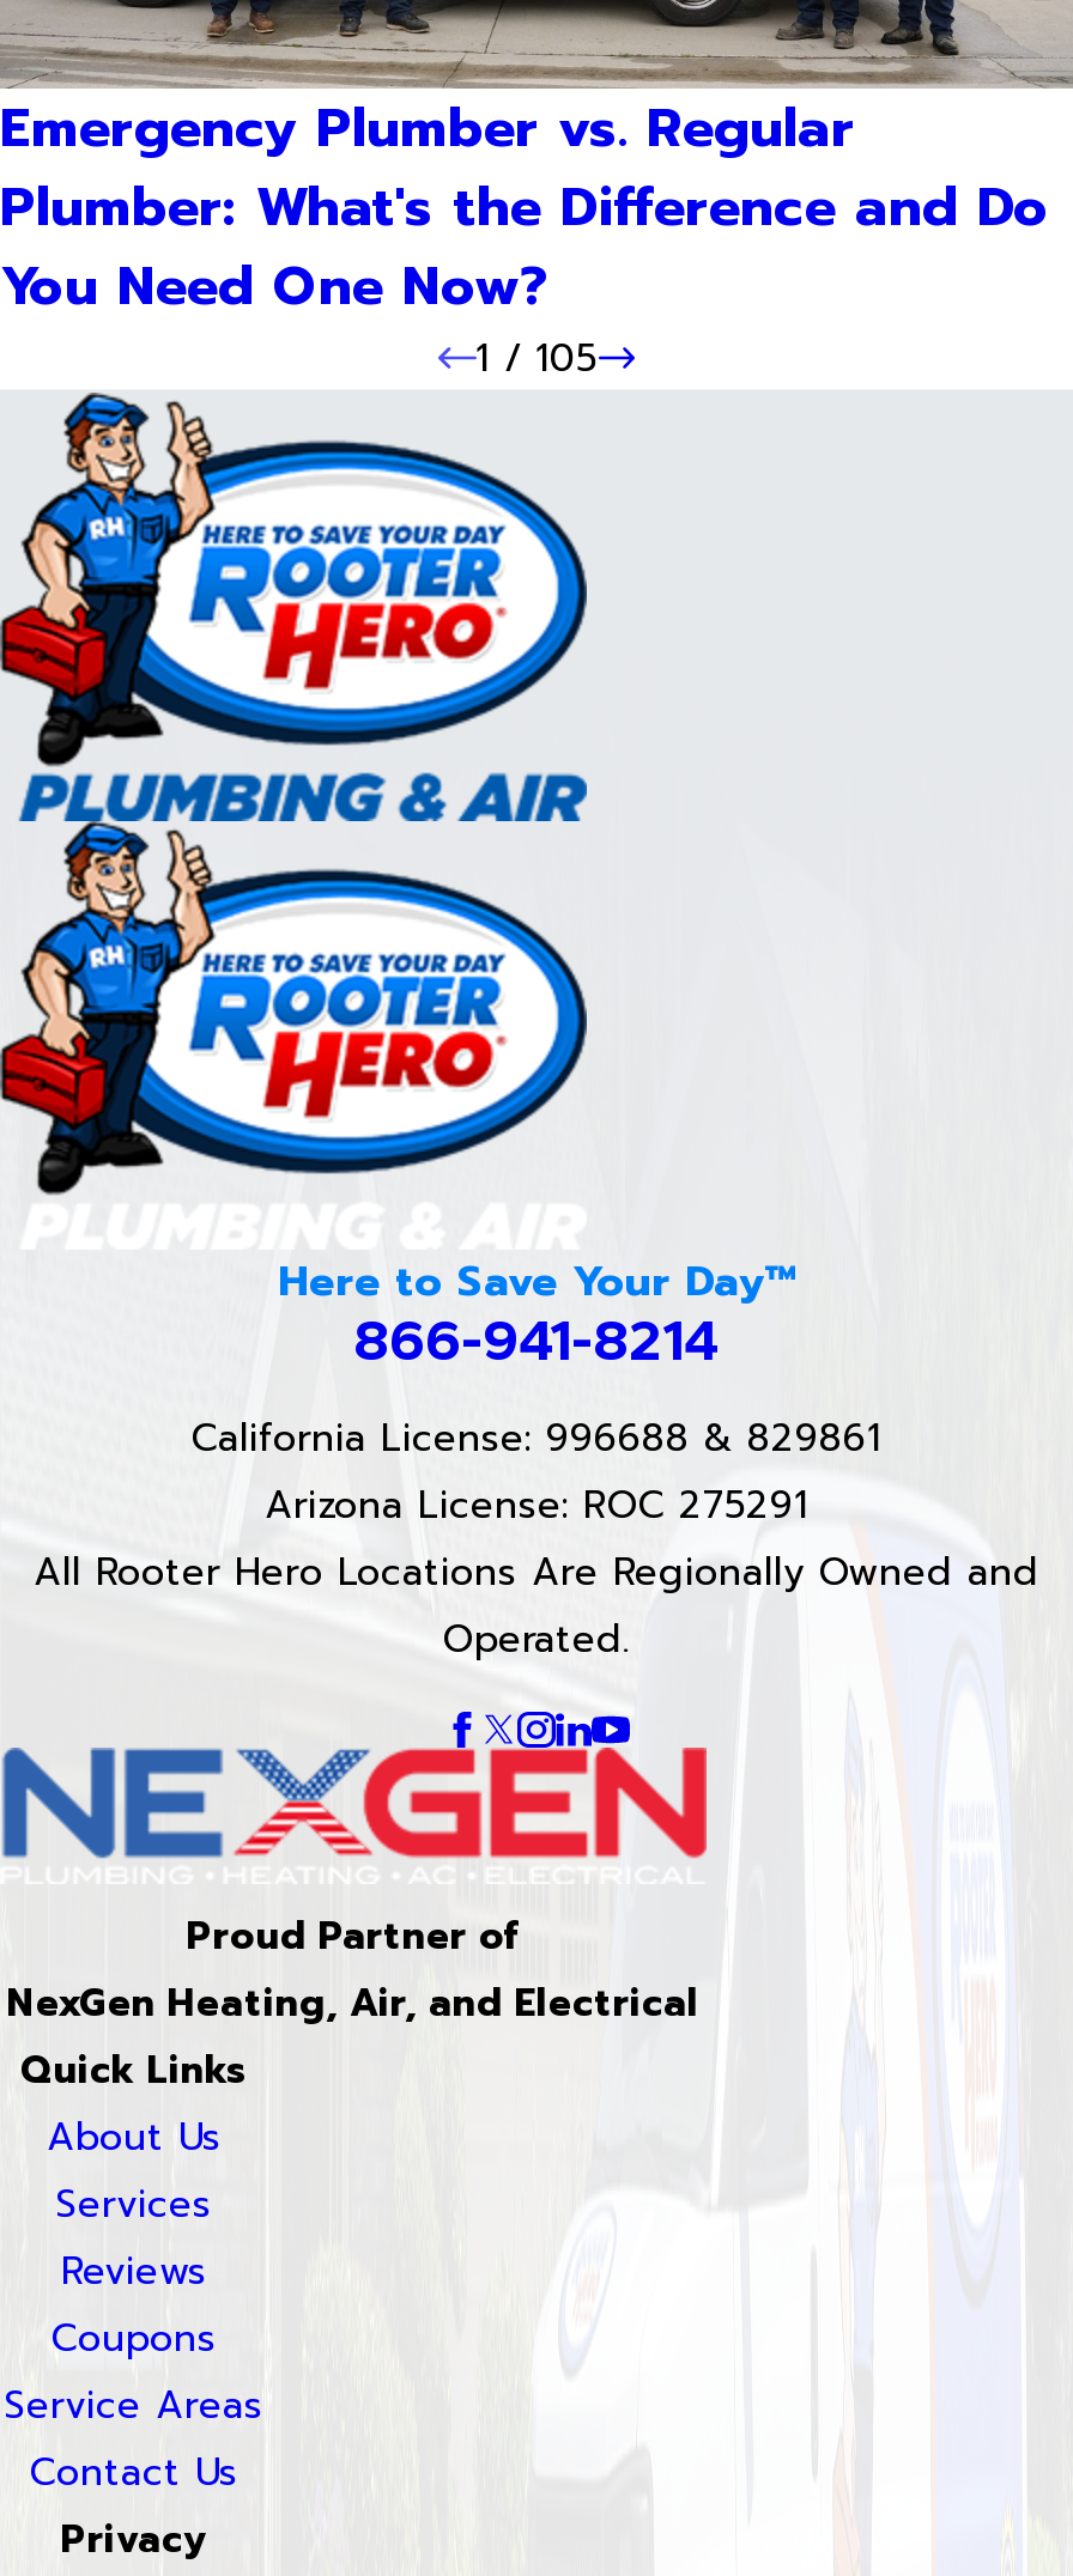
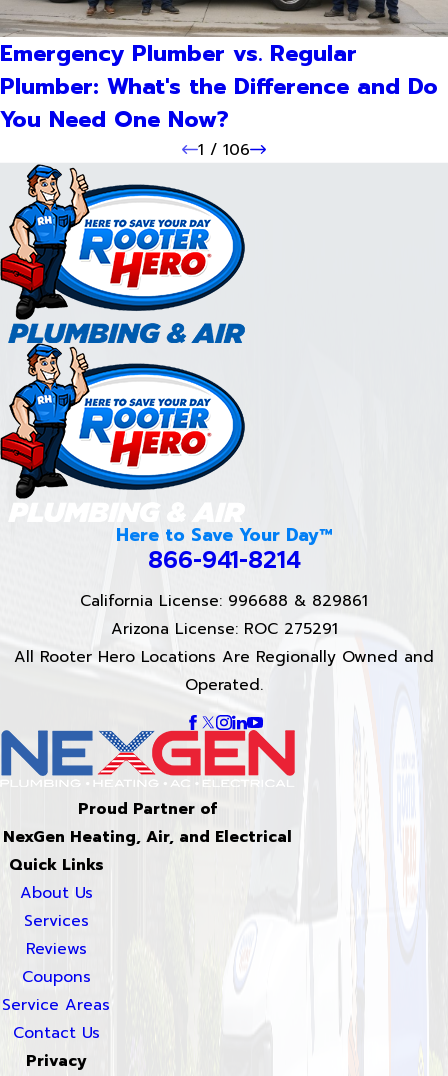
[475,329,598,387] 1 / 105 -> [198,137,250,161] 1 / 106

